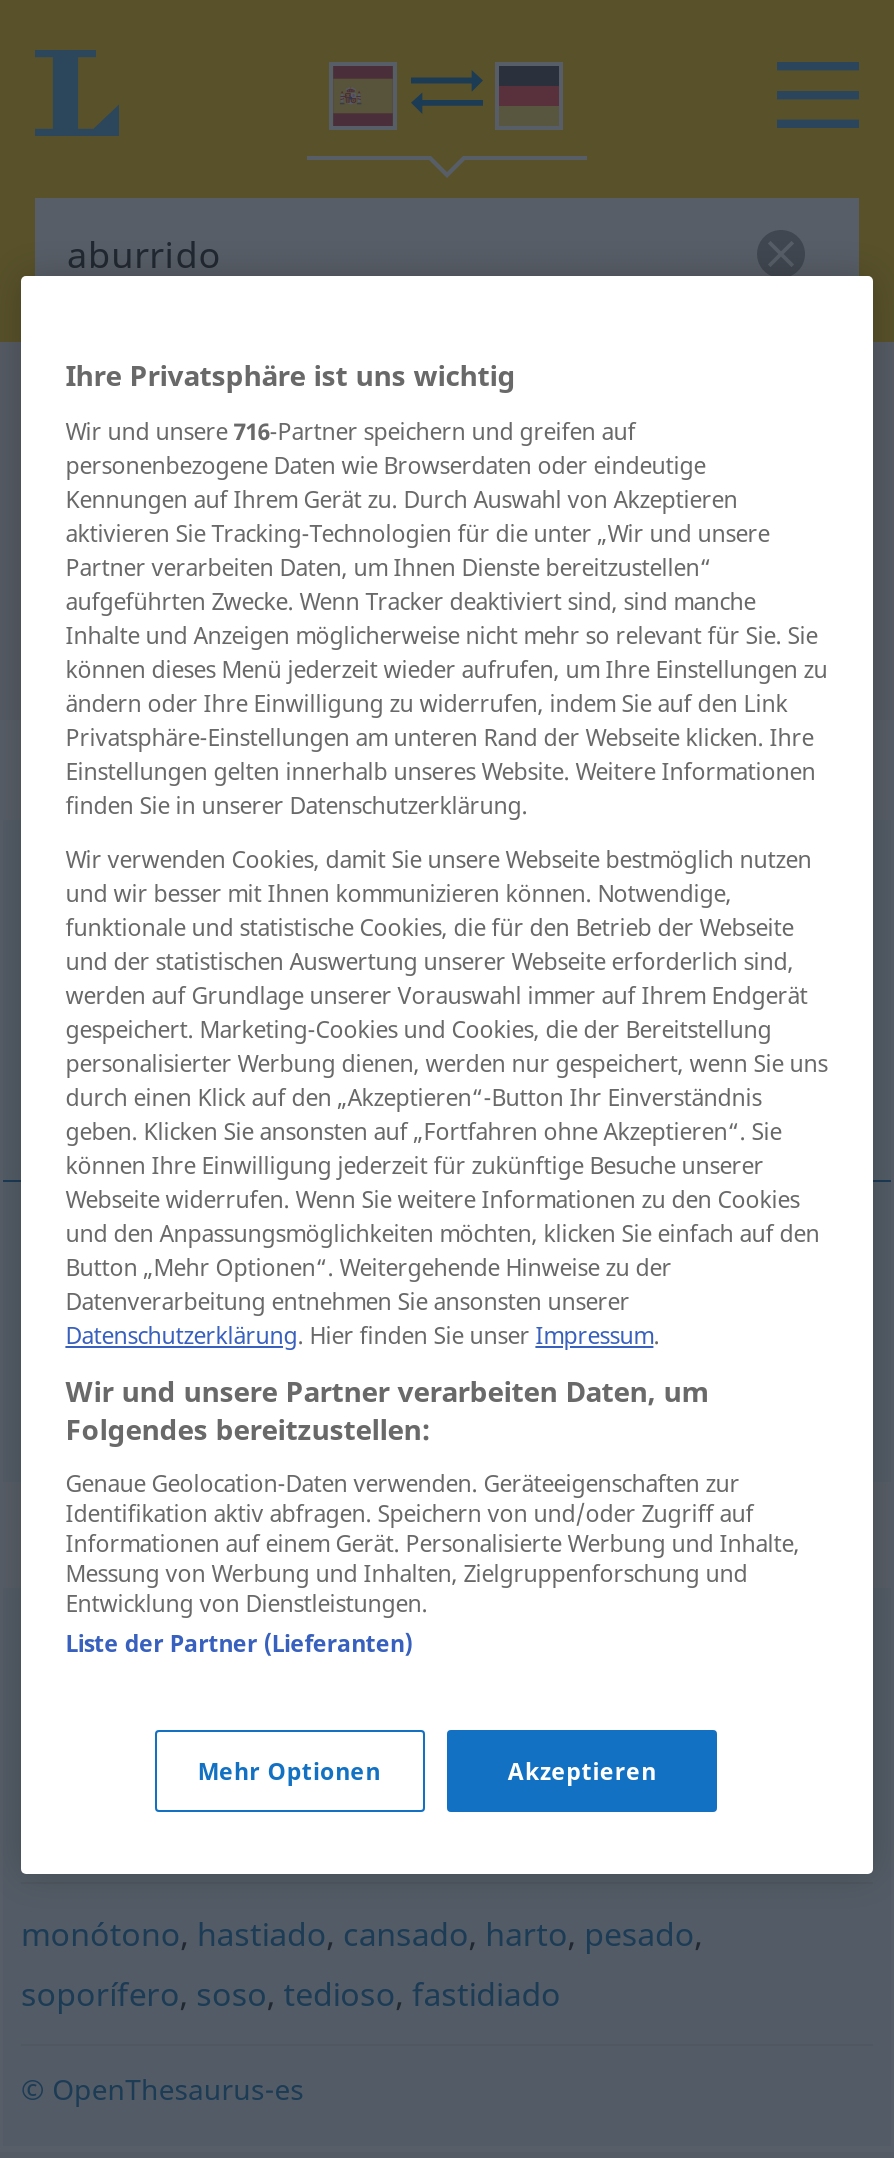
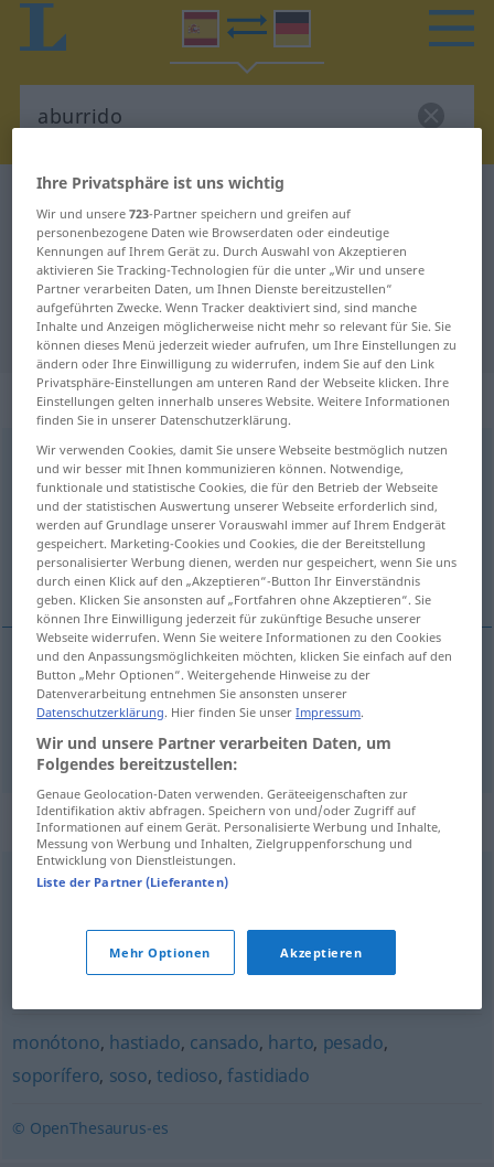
[65,416,635,446] Wir und unsere 716-Partner speichern und greifen auf -> [37,205,351,222] Wir und unsere 723-Partner speichern und greifen auf

